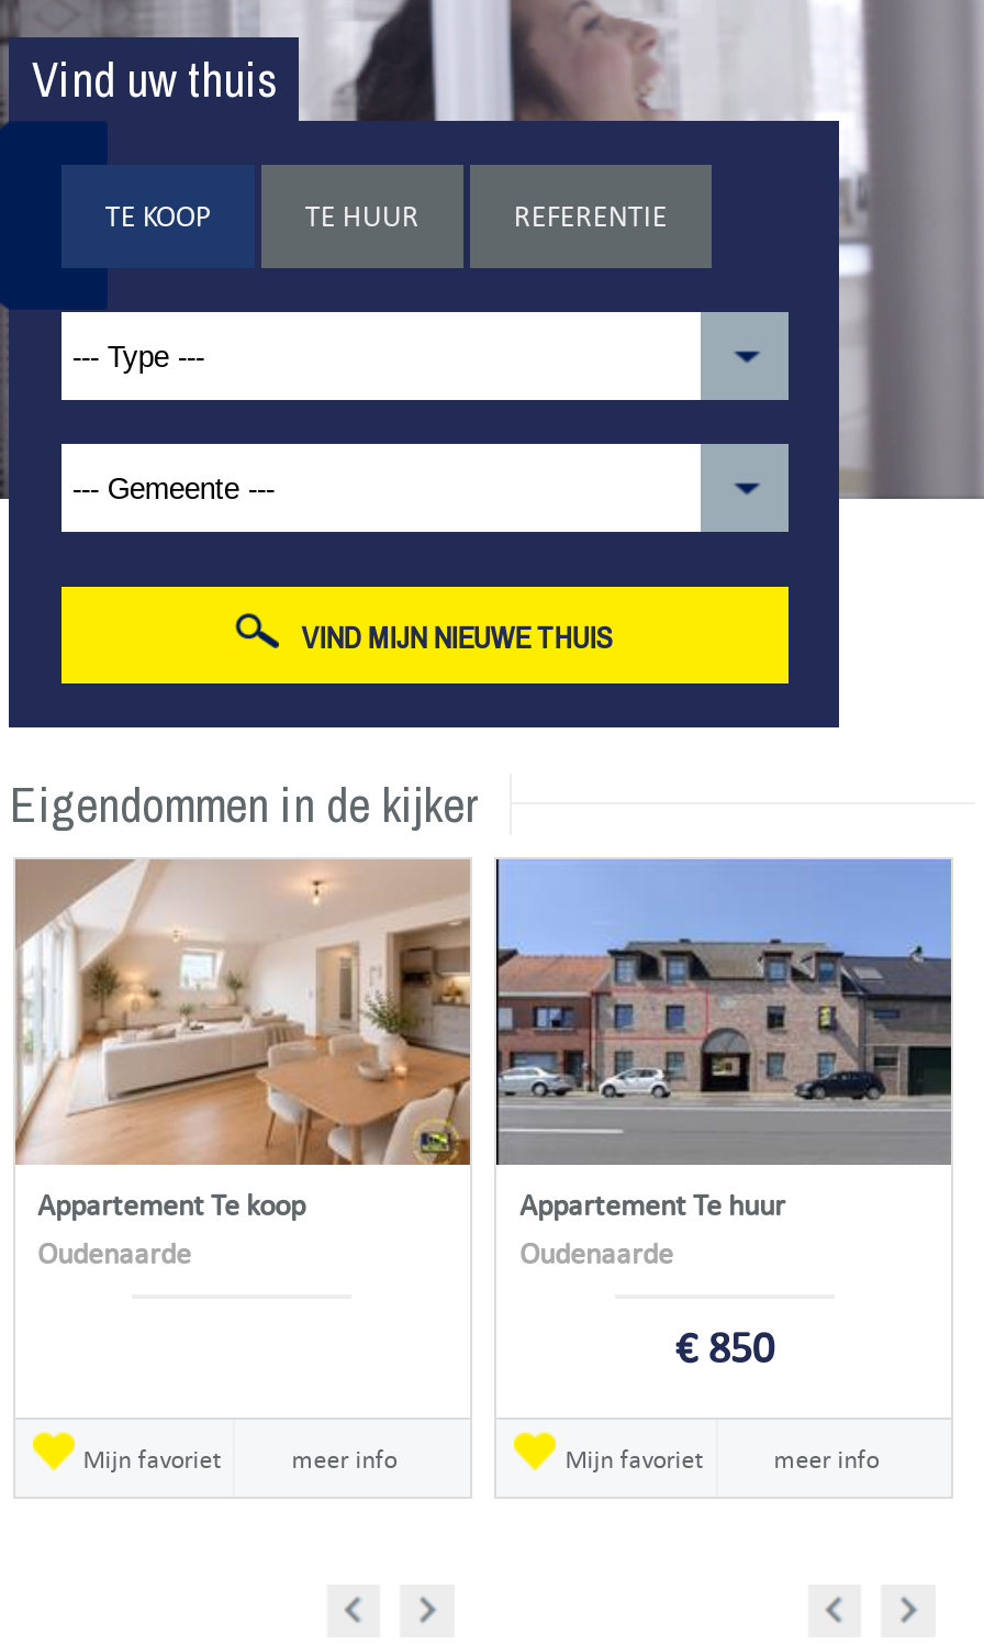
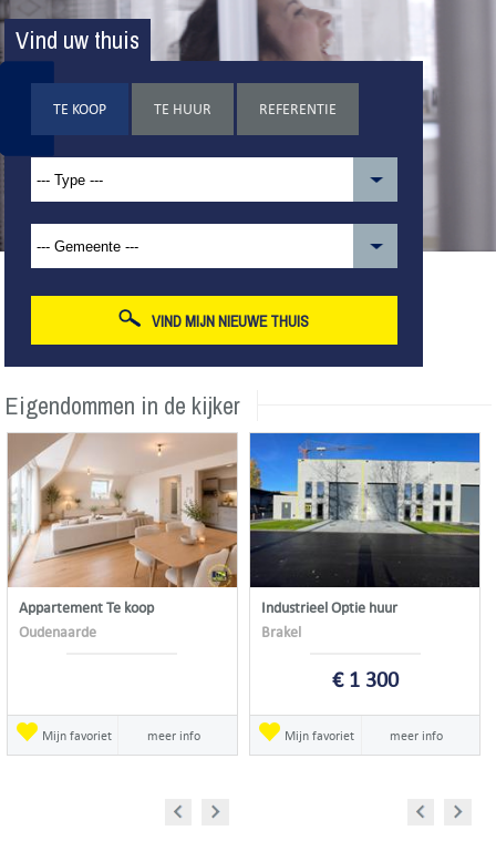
[494,859,953,1272] [image] | Appartement Te huur | Oudenaarde -> [249,433,480,641] [image] | Industrieel Optie huur | Brakel
[675,1320,774,1373] € 850 -> [332,666,398,692] € 1 300

